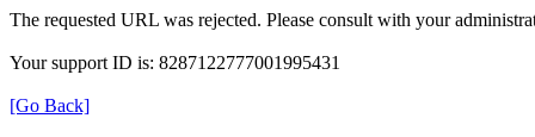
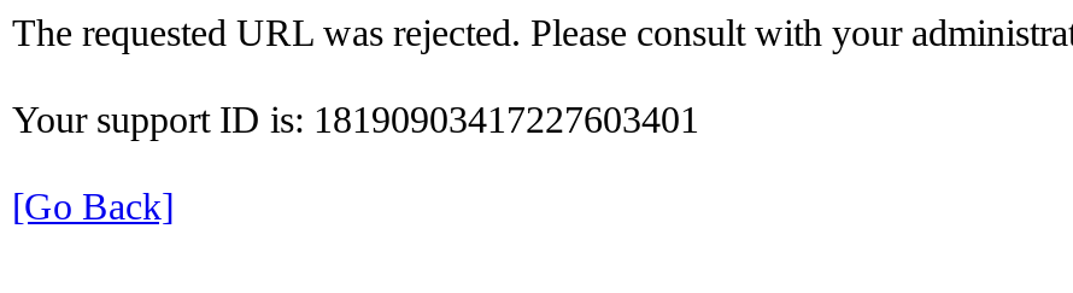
[10,52,340,73] Your support ID is: 8287122777001995431 -> [12,99,699,140] Your support ID is: 18190903417227603401

